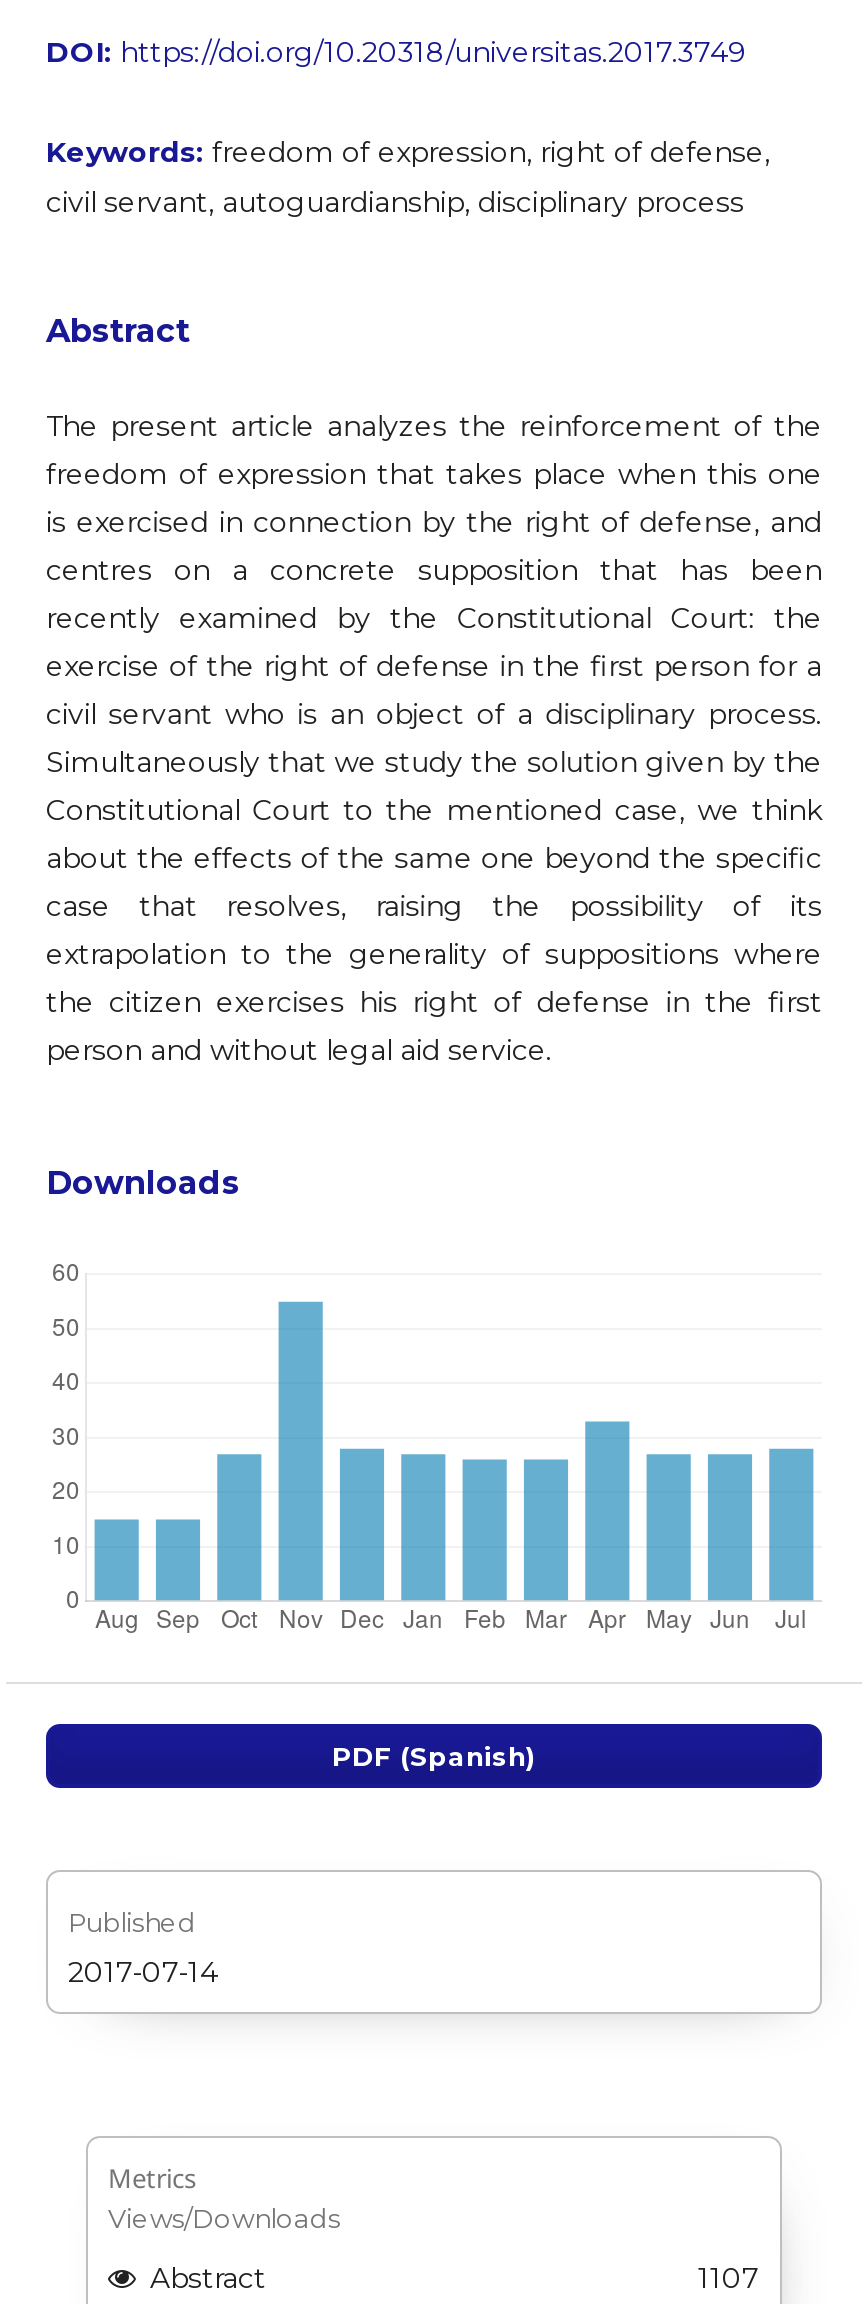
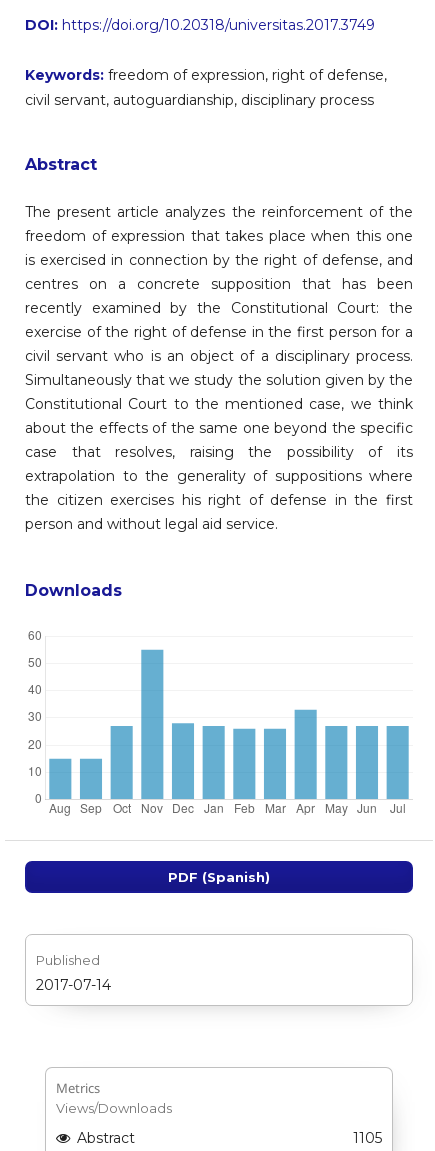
[698,2260,760,2296] 1107 -> [353,1129,382,1147] 1105

